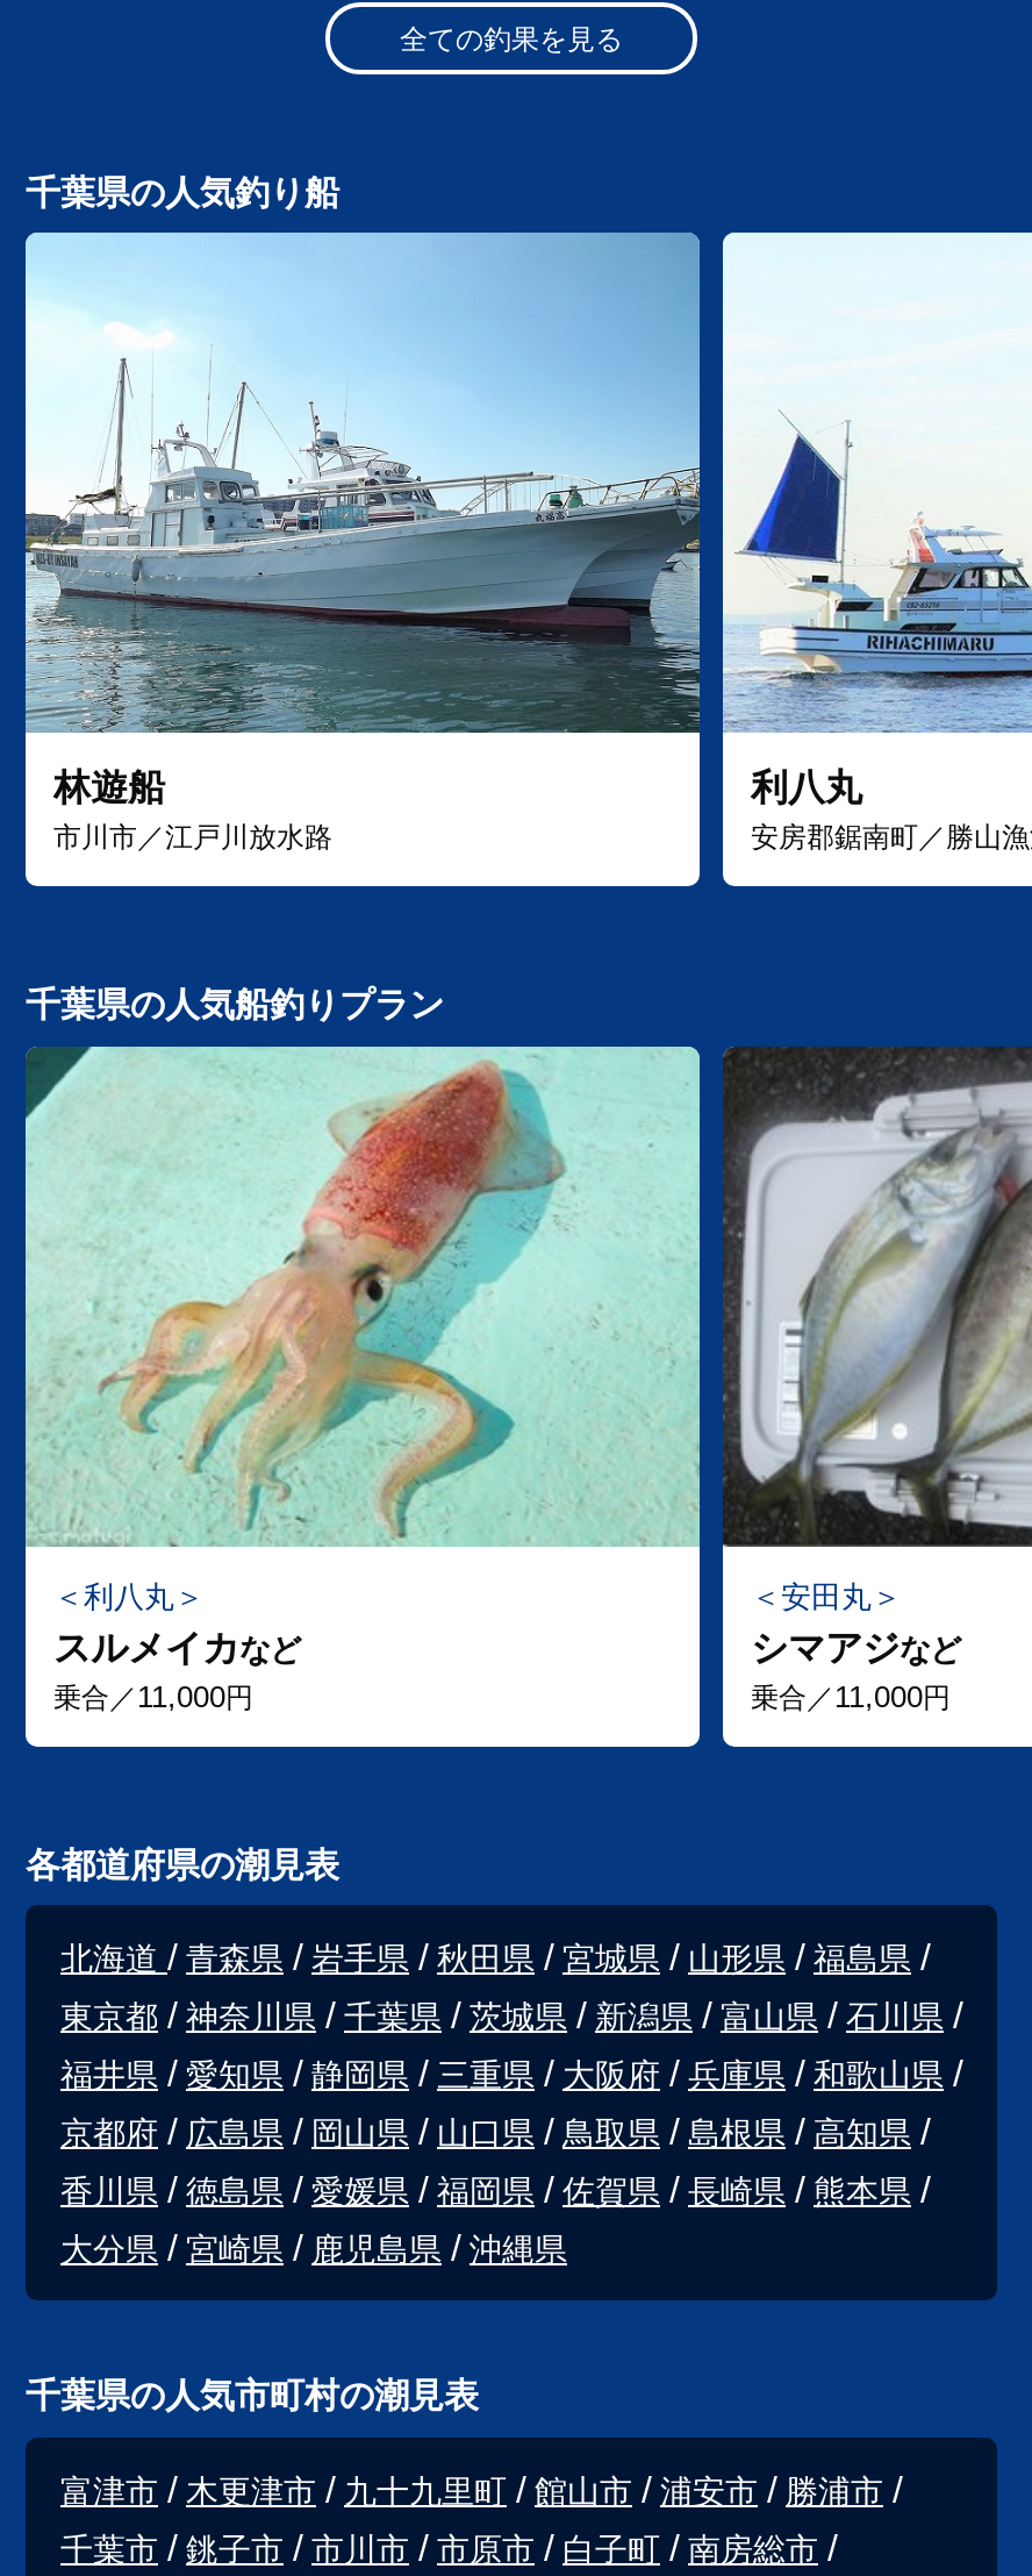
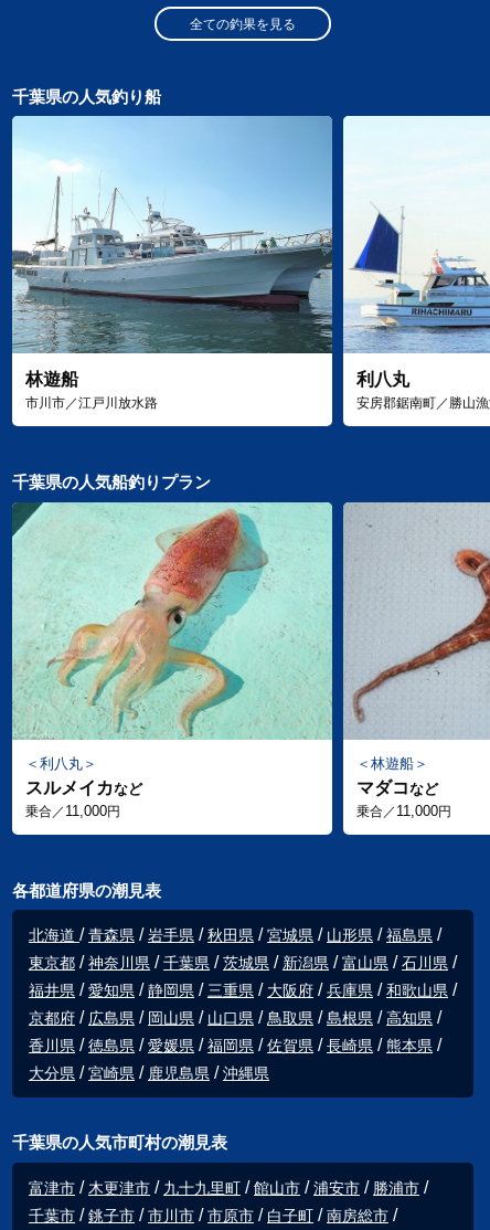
[721,1046,1025,1666] [image] | 安田丸 | シマアジなど -> [342,501,487,797] [image] | 林遊船 | マダコなど

